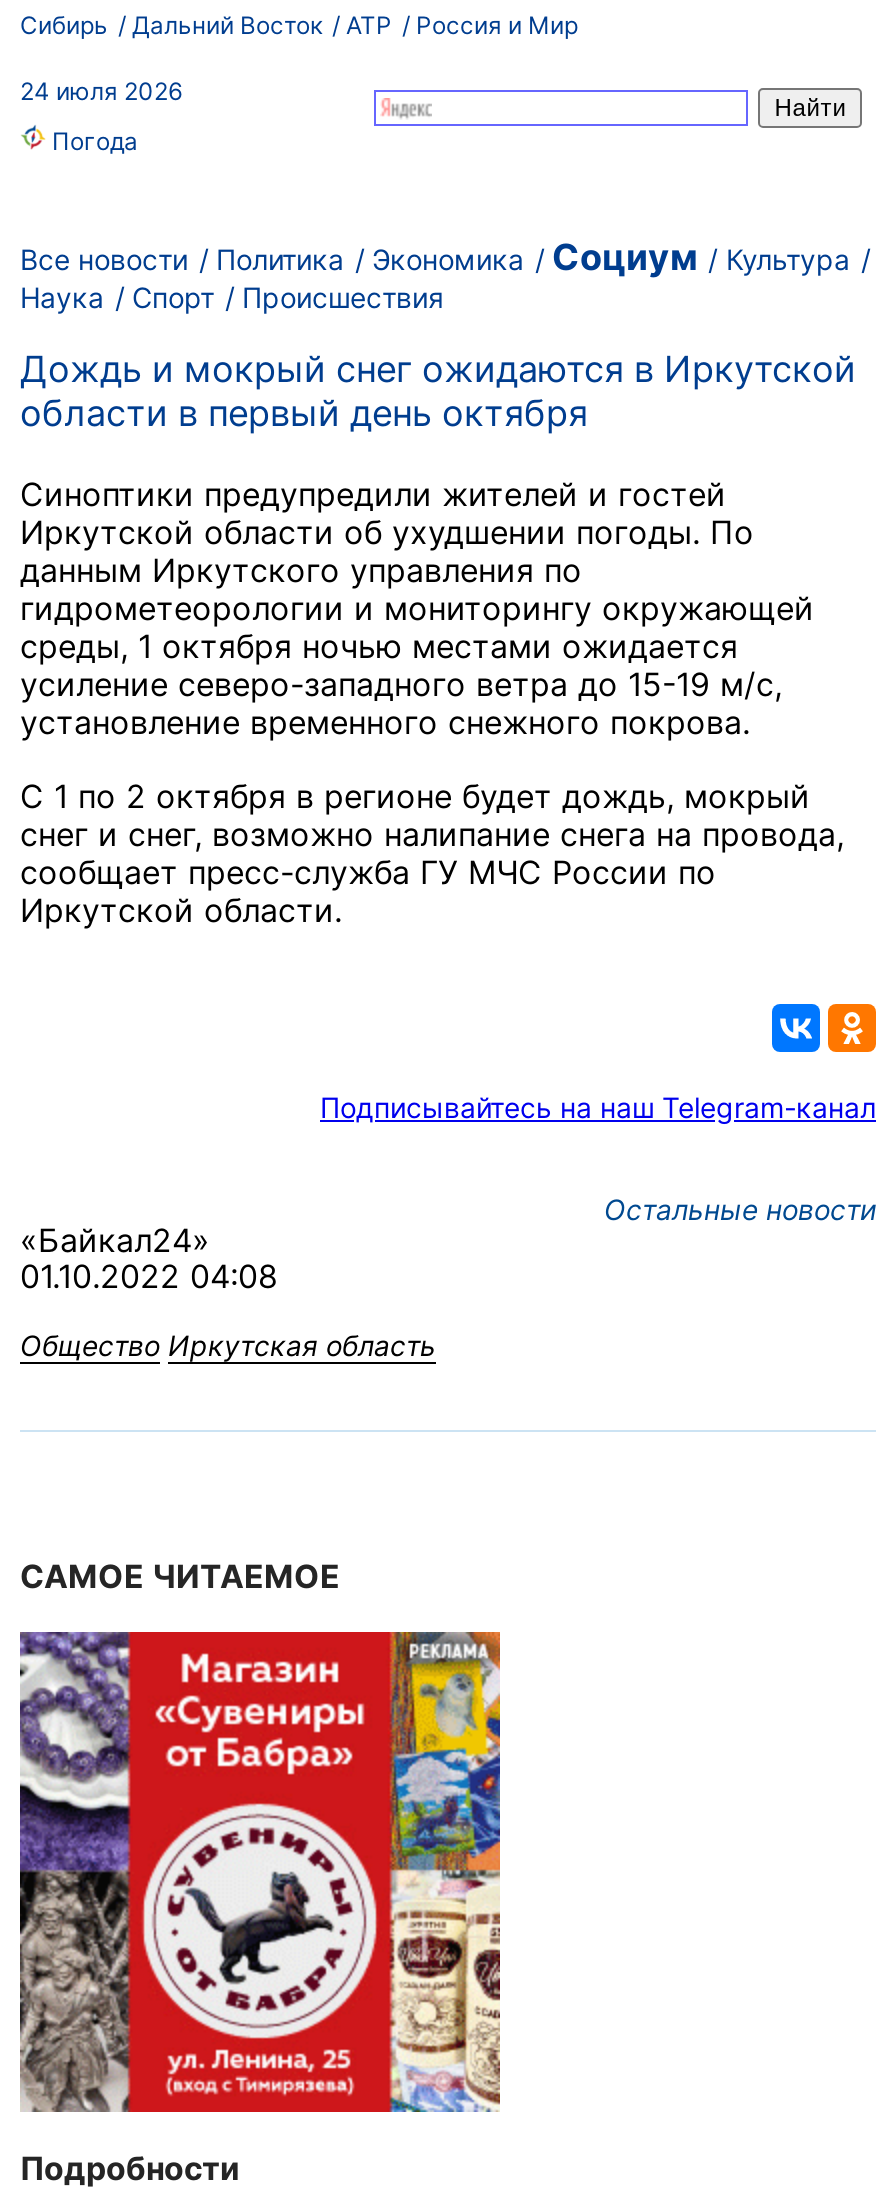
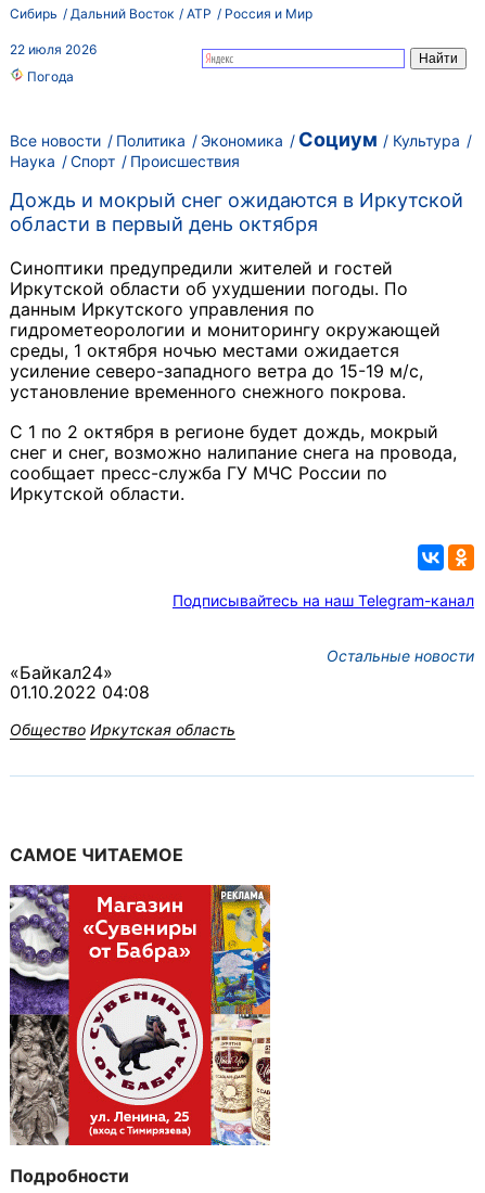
[20,76,182,106] 24 июля 2026 -> [10,41,97,57] 22 июля 2026

